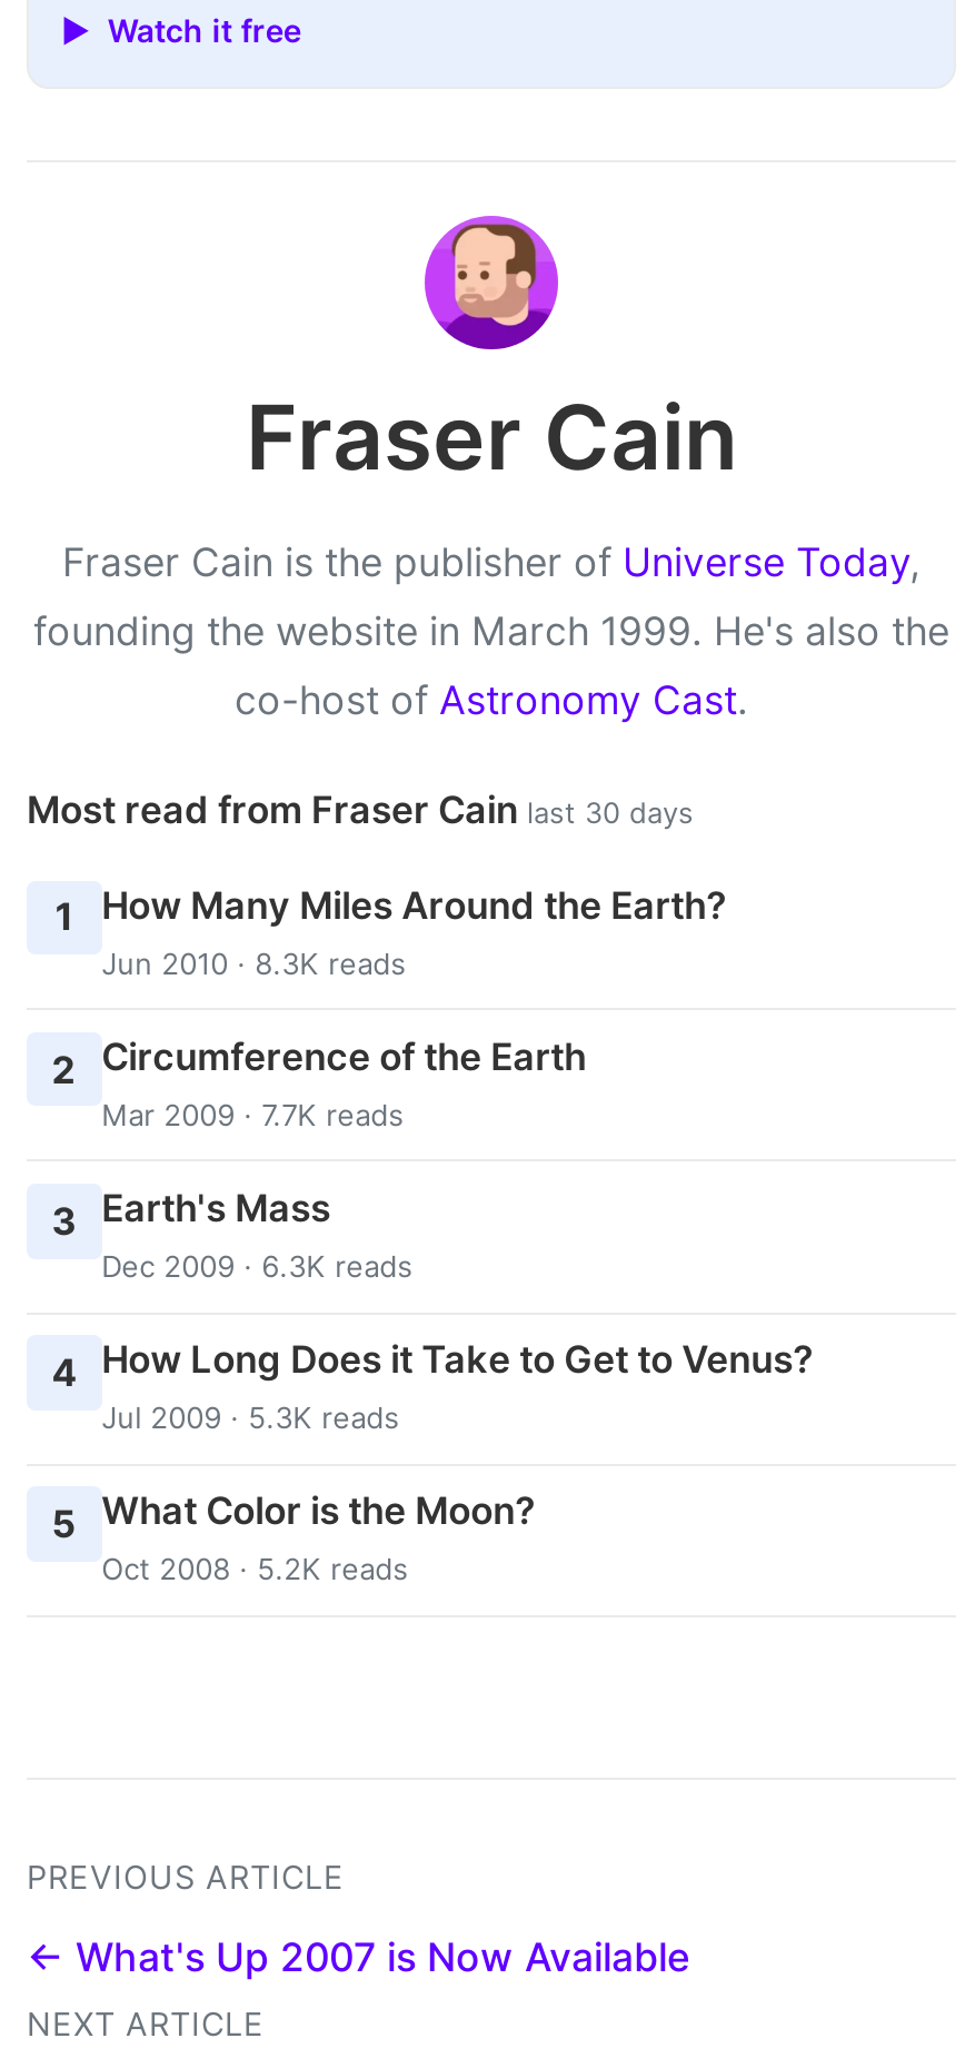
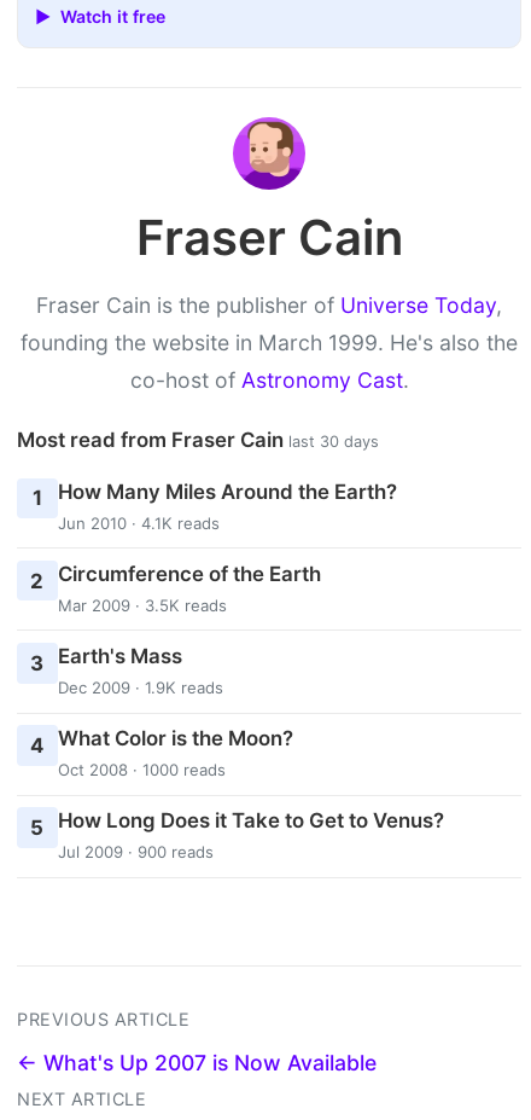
[101,944,406,980] Jun 2010 · 8.3K reads -> [57,513,219,532] Jun 2010 · 4.1K reads
[101,1096,404,1132] Mar 2009 · 7.7K reads -> [57,595,226,615] Mar 2009 · 3.5K reads
[101,1248,413,1284] Dec 2009 · 6.3K reads -> [57,678,223,697] Dec 2009 · 1.9K reads
[52,1337,813,1435] 4 How Long Does it Take to Get to Venus? | Jul 2009 · 5.3K reads -> [31,726,293,779] 4 What Color is the Moon? | Oct 2008 · 1000 reads
[52,1489,535,1587] 5 What Color is the Moon? | Oct 2008 · 5.2K reads -> [31,809,444,862] 5 How Long Does it Take to Get to Venus? | Jul 2009 · 900 reads

